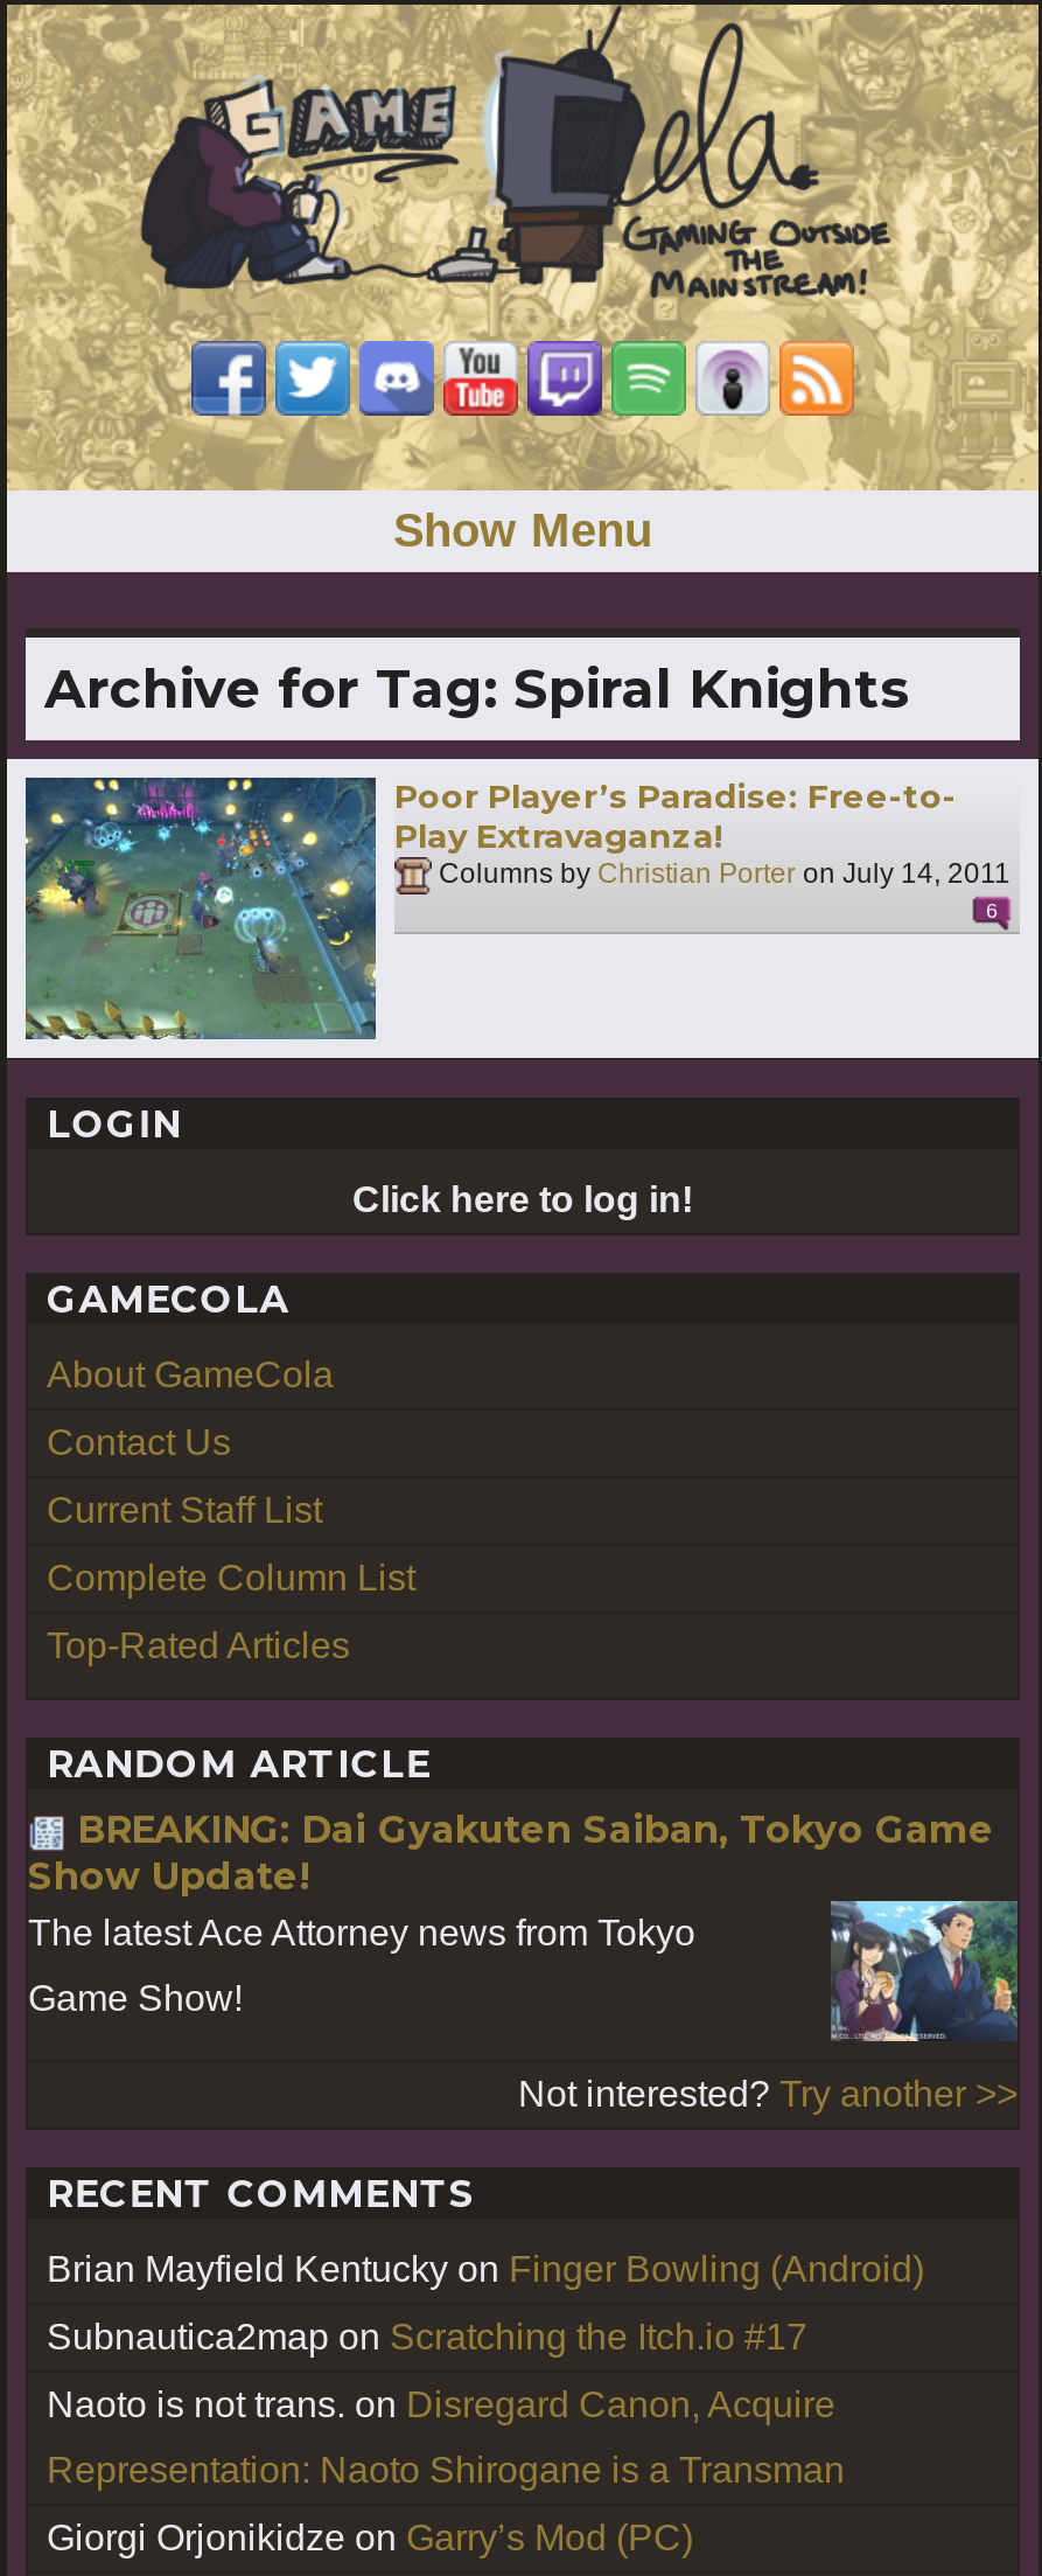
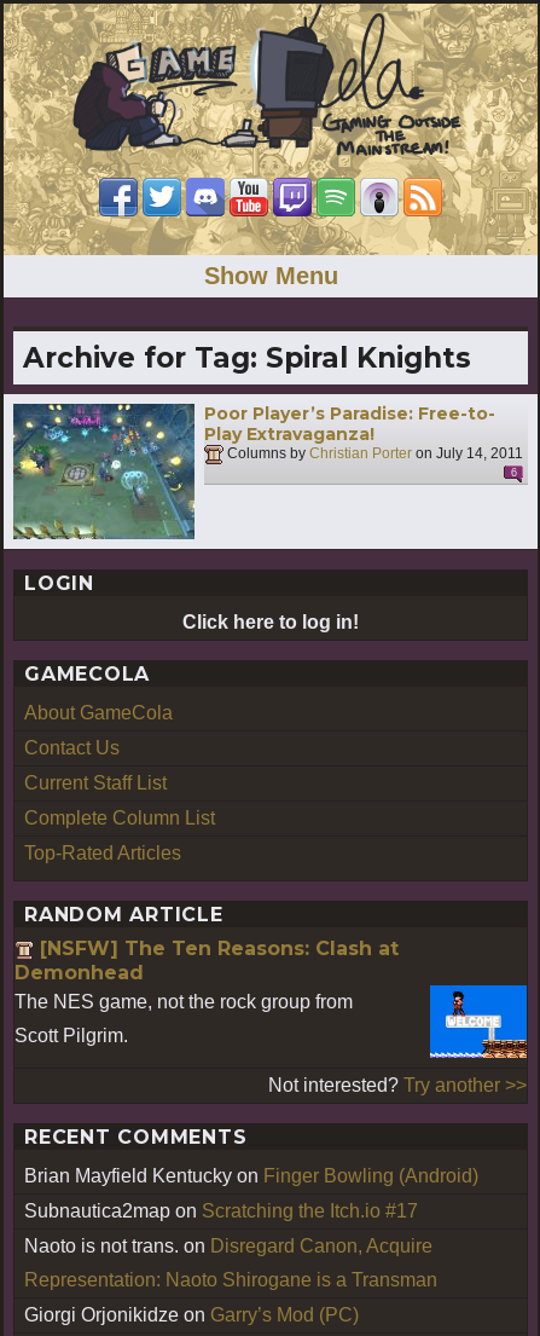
[28,1809,1017,2044] [image] | BREAKING: Dai Gyakuten Saiban, Tokyo Game | Show Update! | The latest Ace Attorney news from Tokyo -> [14,937,528,1059] [image] | [NSFW] The Ten Reasons: Clash at | Demonhead | The NES game, not the rock group from
[28,1979,243,2019] Game Show! -> [14,1025,128,1046] Scott Pilgrim.

